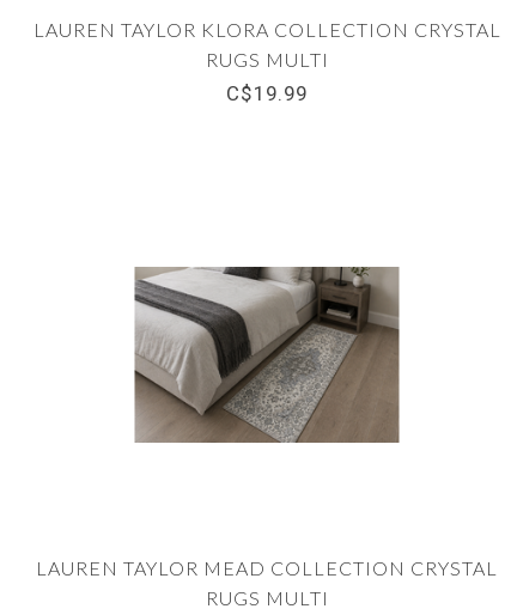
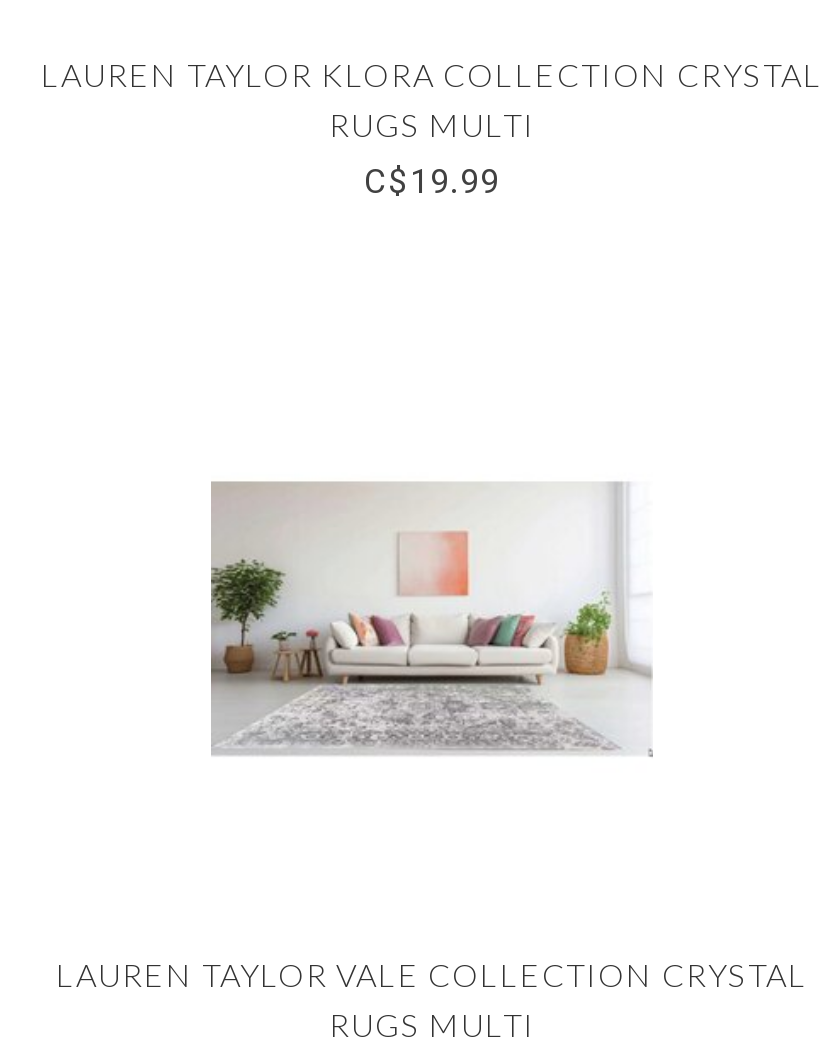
[134,266,401,444] [image] -> [210,471,654,765] [image]
[36,556,498,579] LAUREN TAYLOR MEAD COLLECTION CRYSTAL -> [56,955,808,993] LAUREN TAYLOR VALE COLLECTION CRYSTAL

